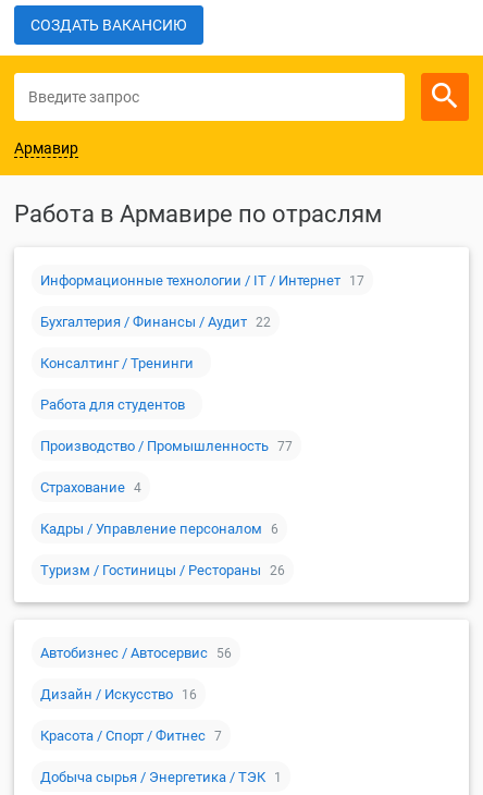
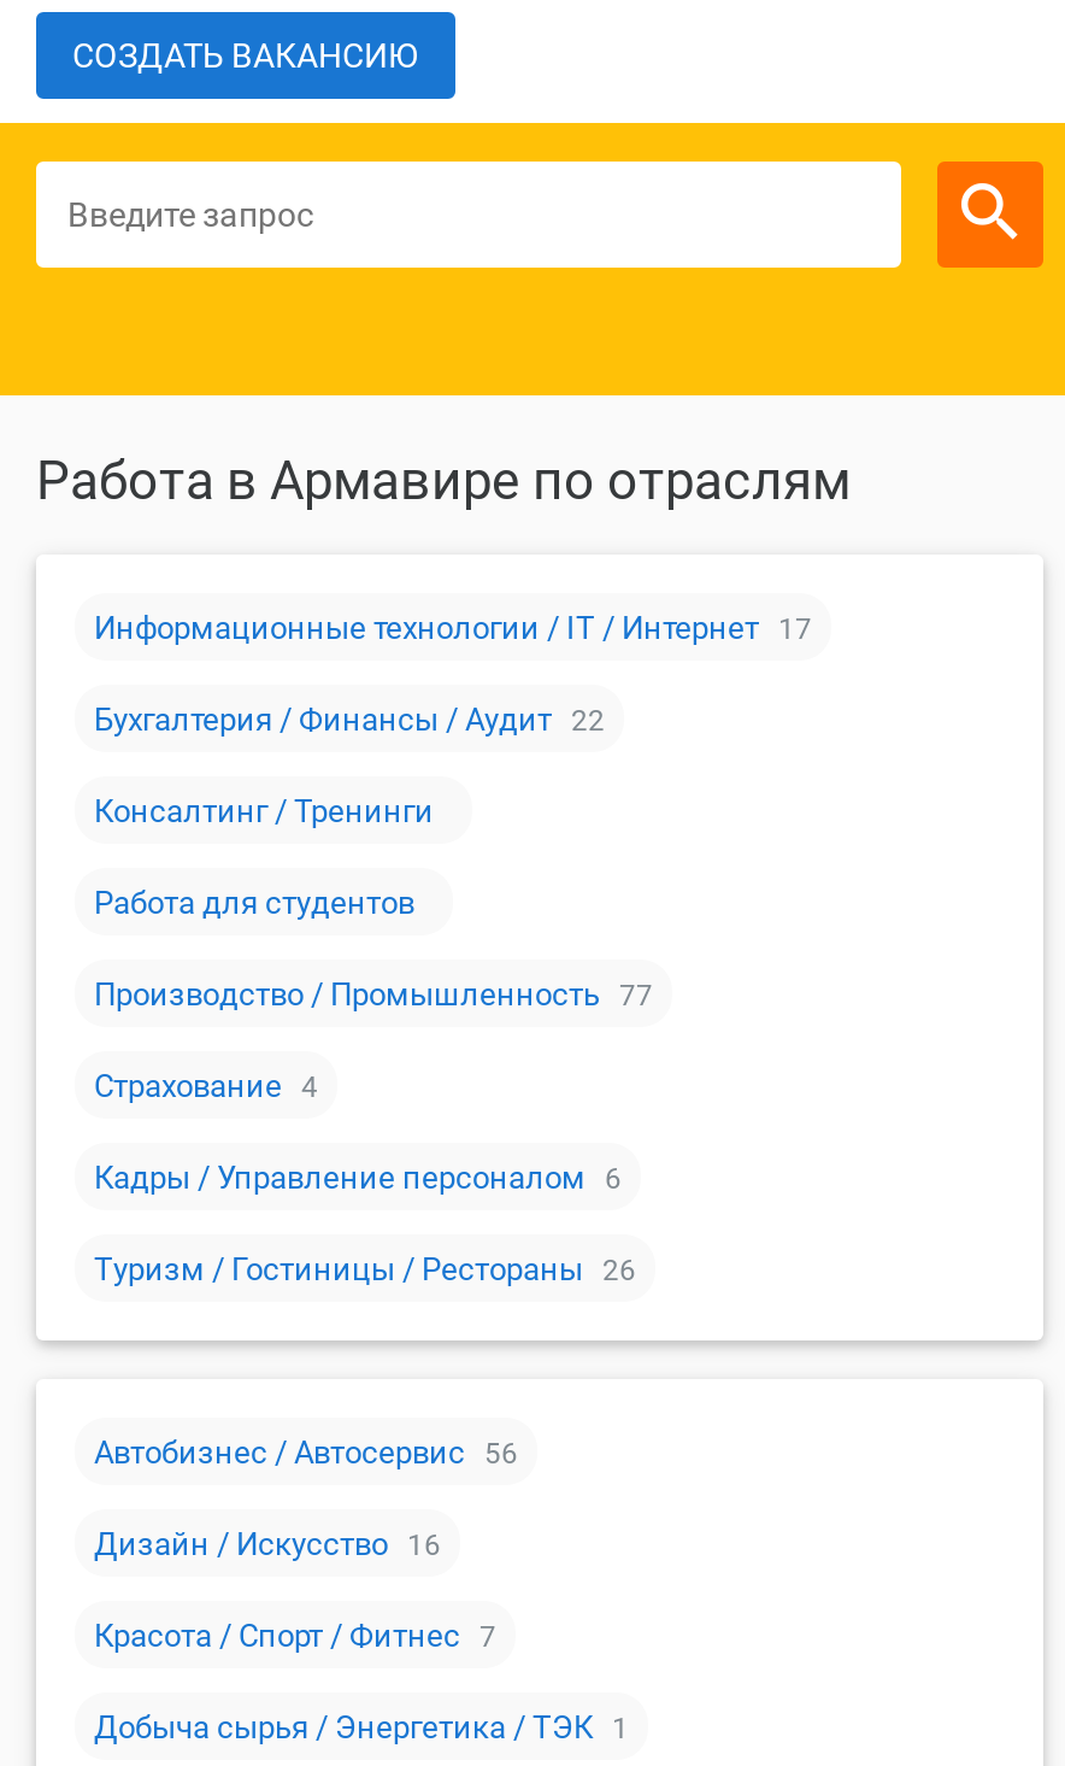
[14,140,78,157] Армавир -> none

